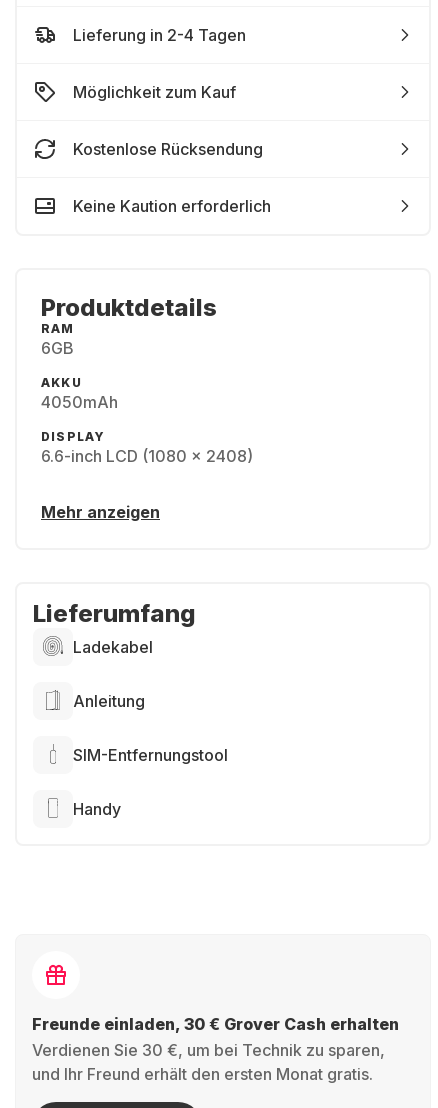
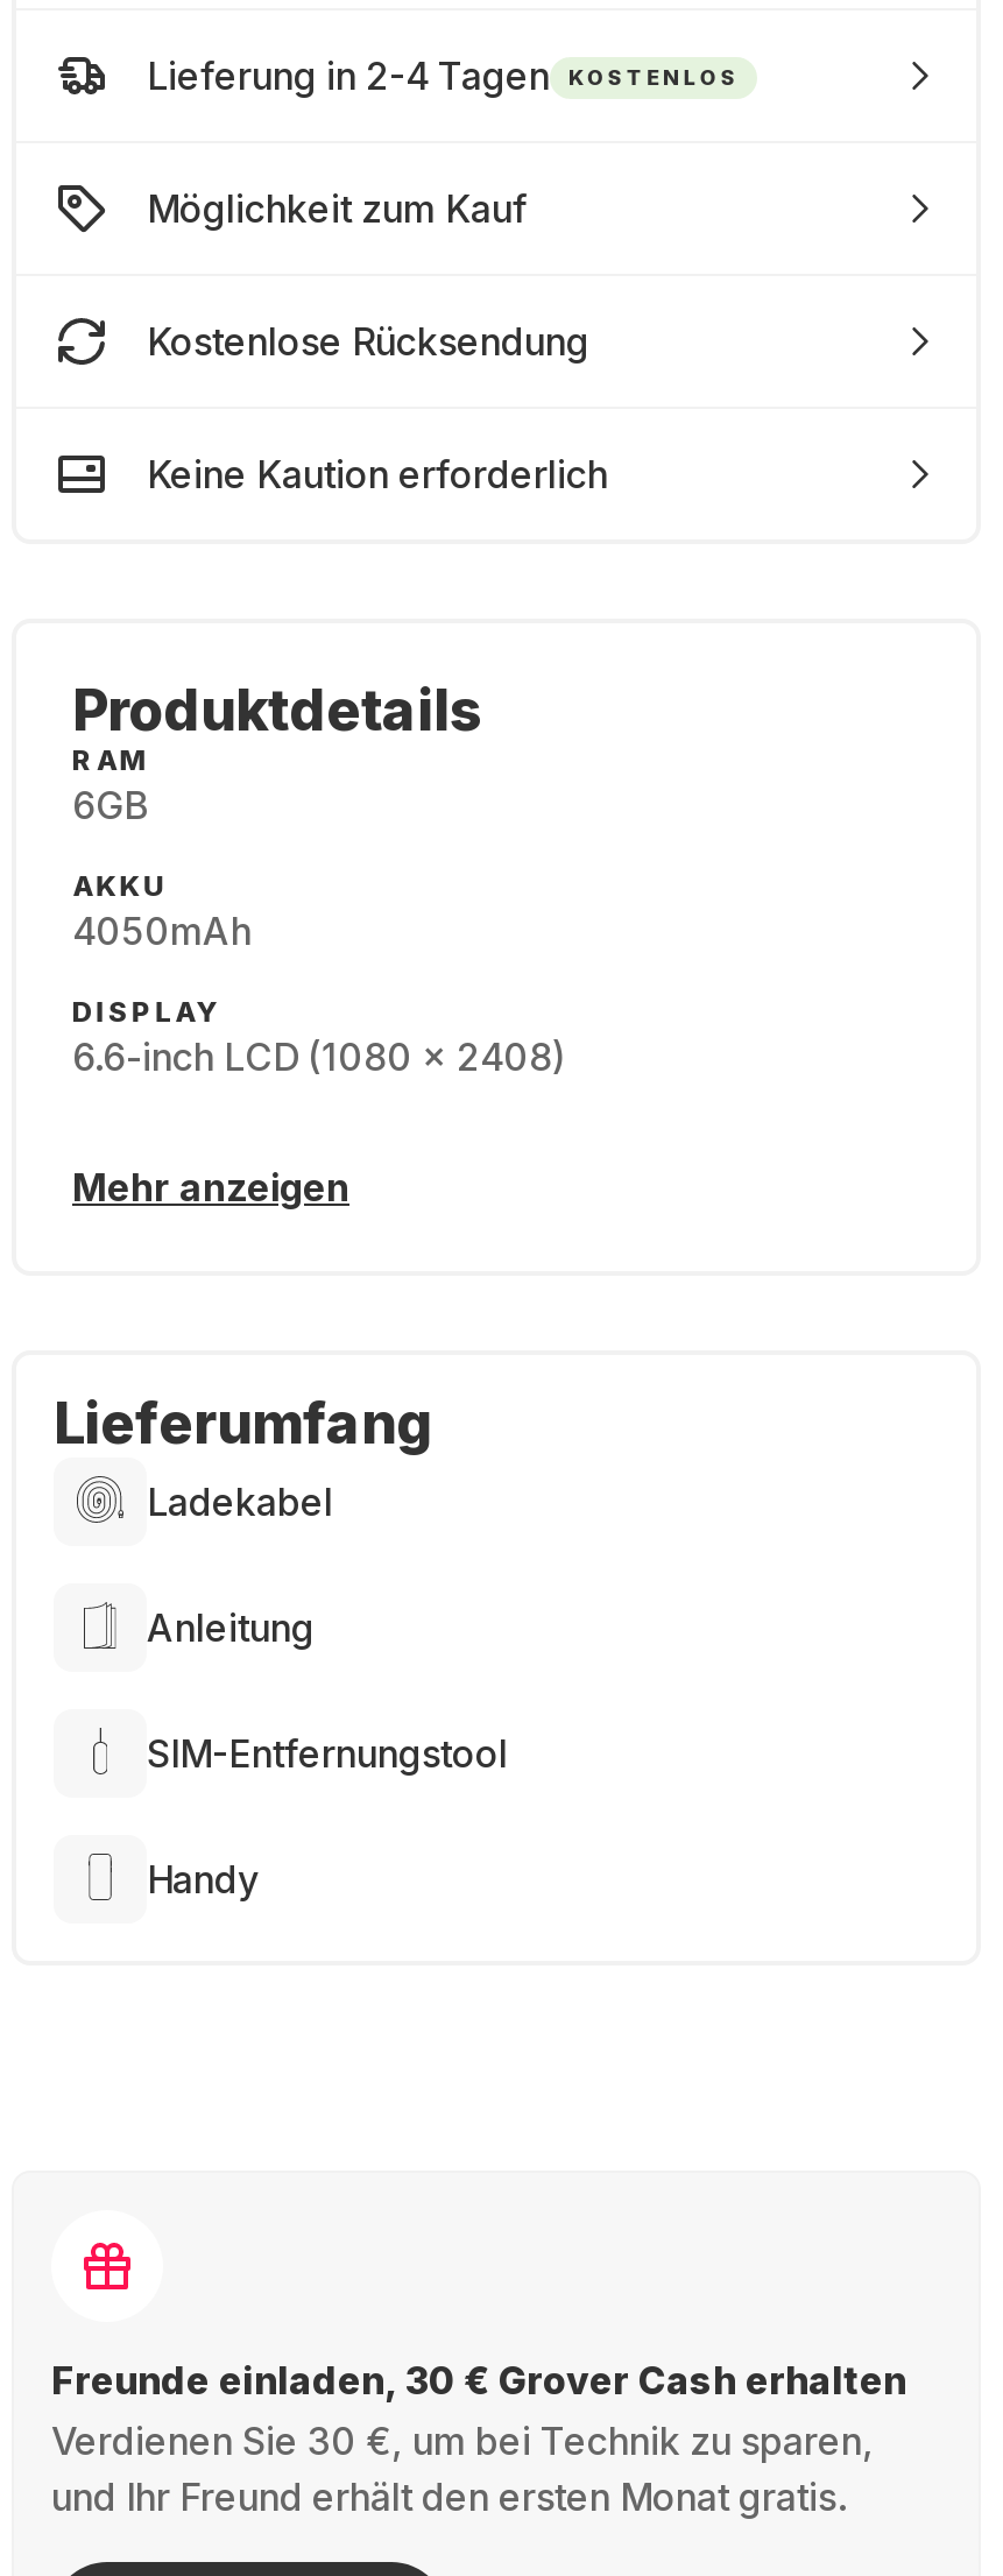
none -> [568,63,739,89] KOSTENLOS

